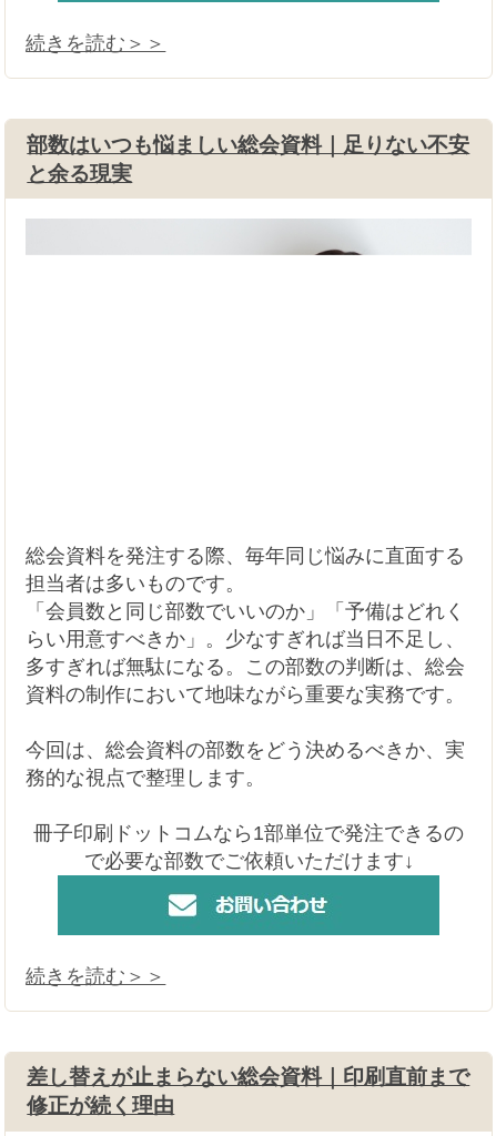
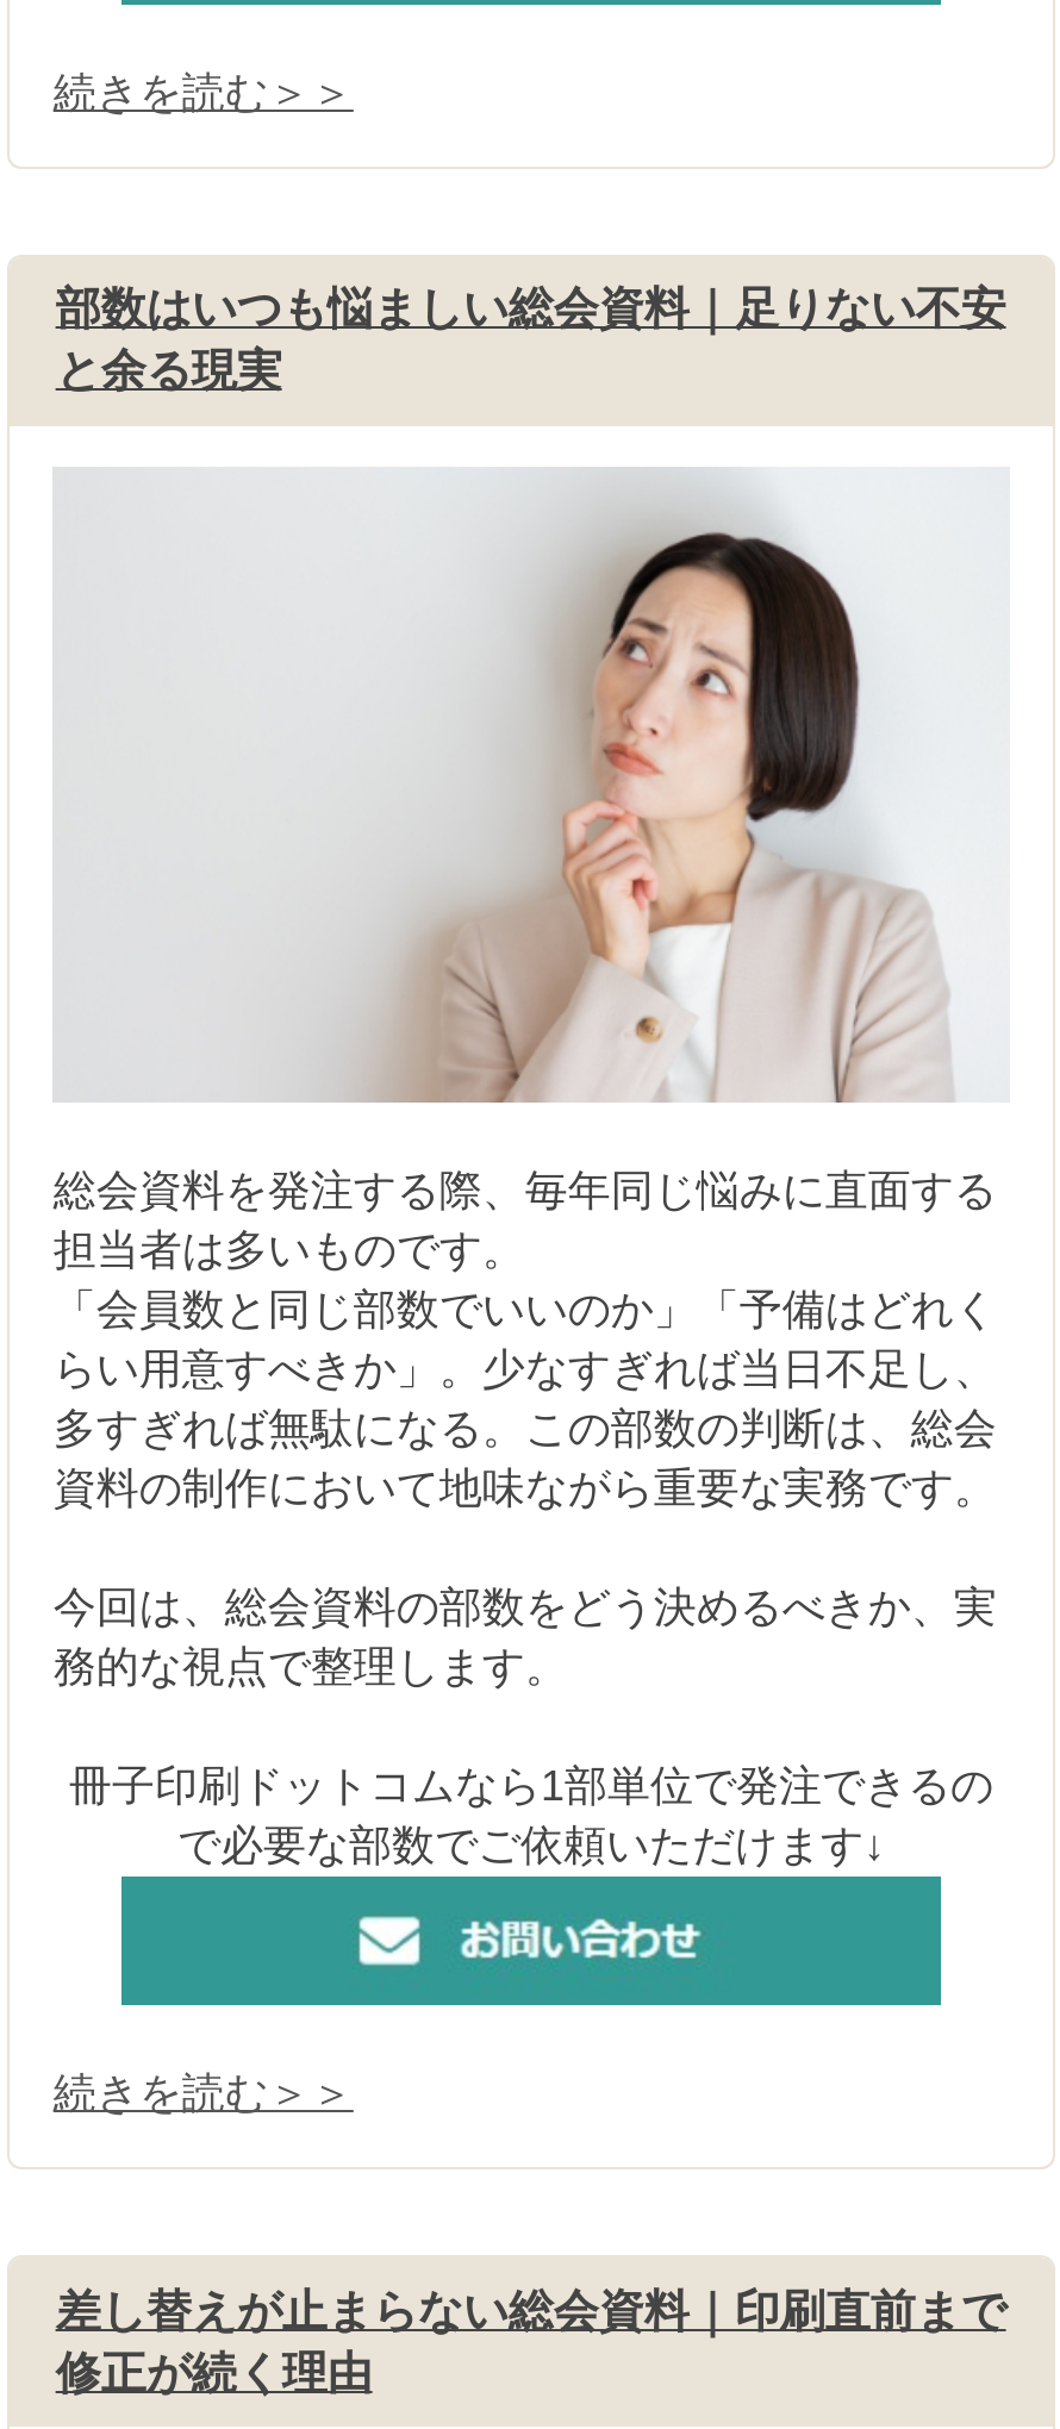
none -> [55,542,958,1104] [image]

